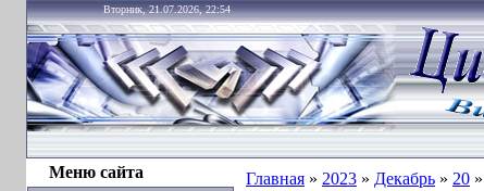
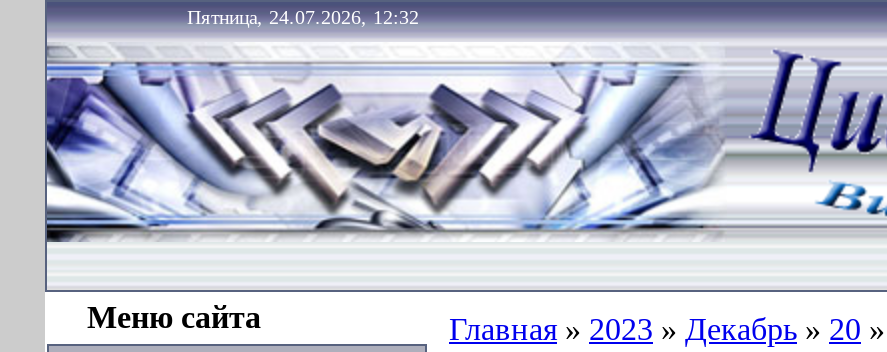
[103,3,231,15] Вторник, 21.07.2026, 22:54 -> [187,6,419,28] Пятница, 24.07.2026, 12:32

